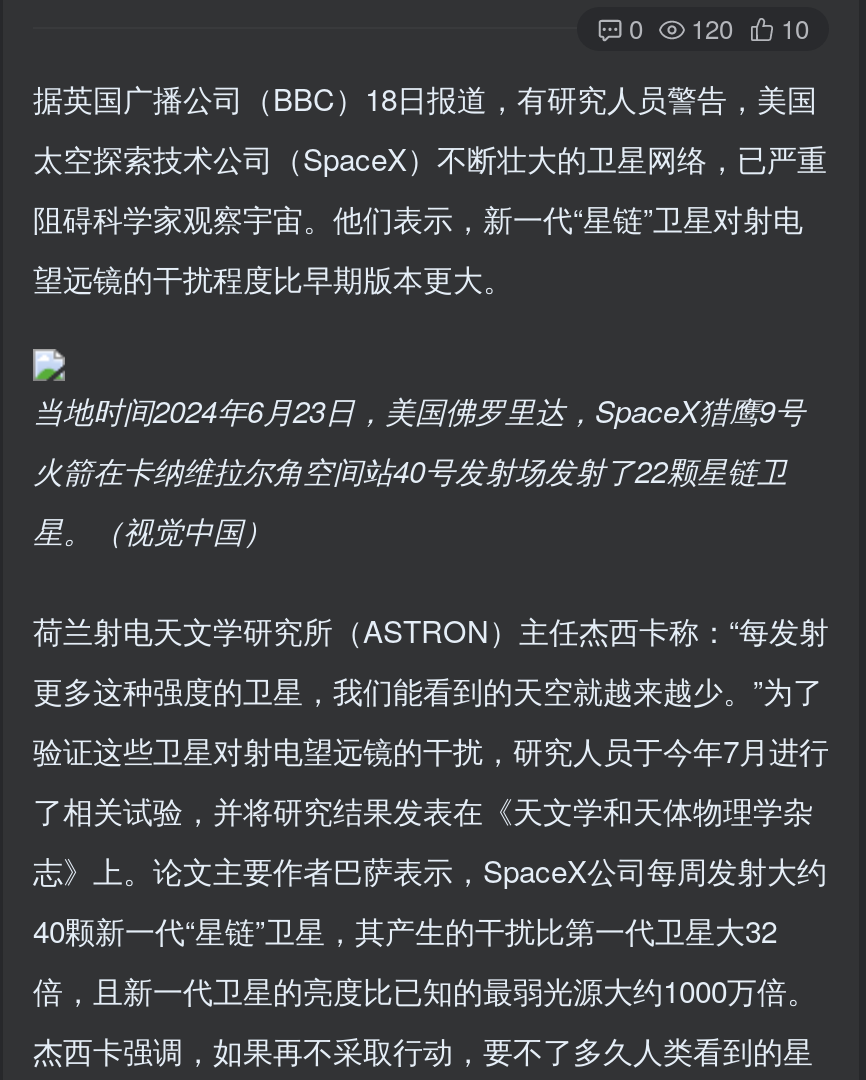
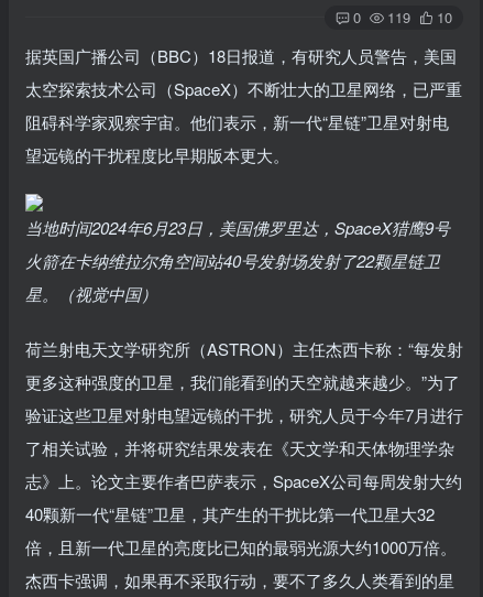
[629,9,809,47] 0 120 10 -> [353,7,452,28] 0 119 10

